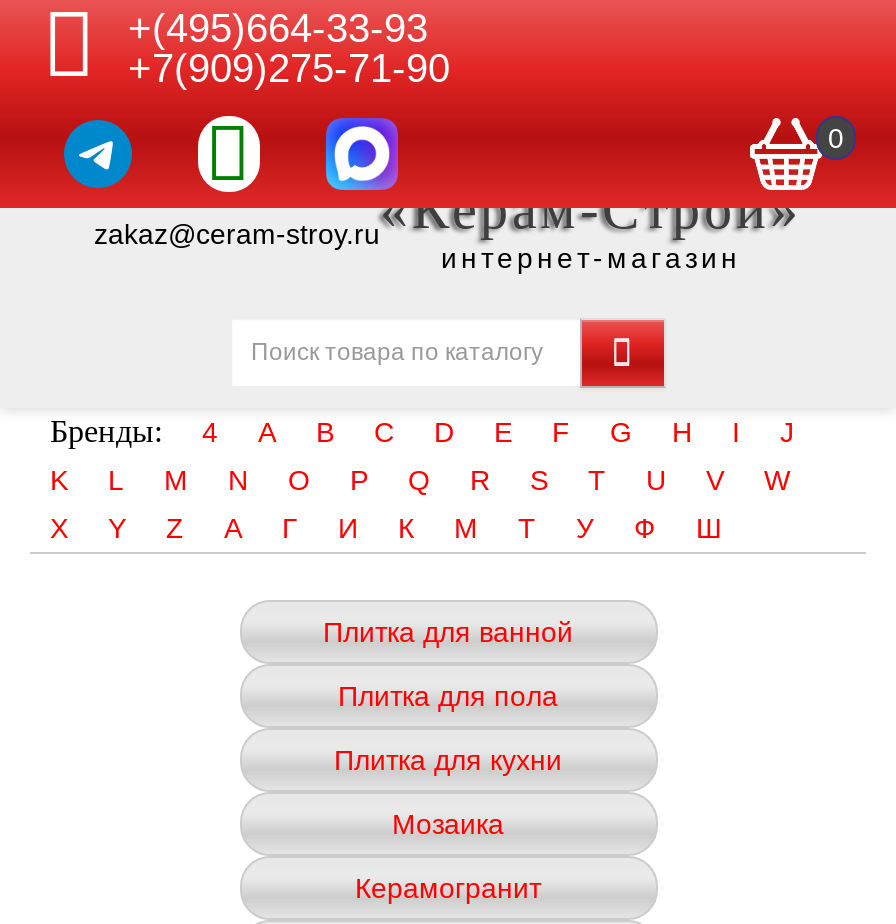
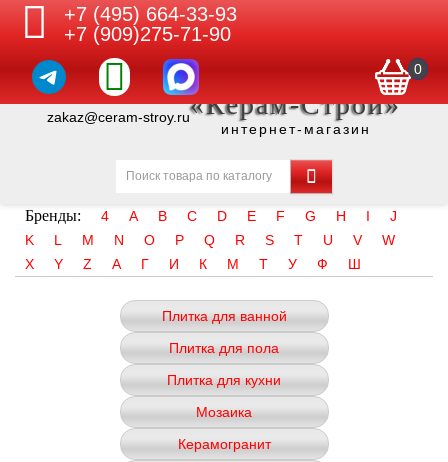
[128,5,450,89] +(495)664-33-93 | +7(909)275-71-90 -> [64,2,237,44] +7 (495) 664-33-93 | +7 (909)275-71-90

